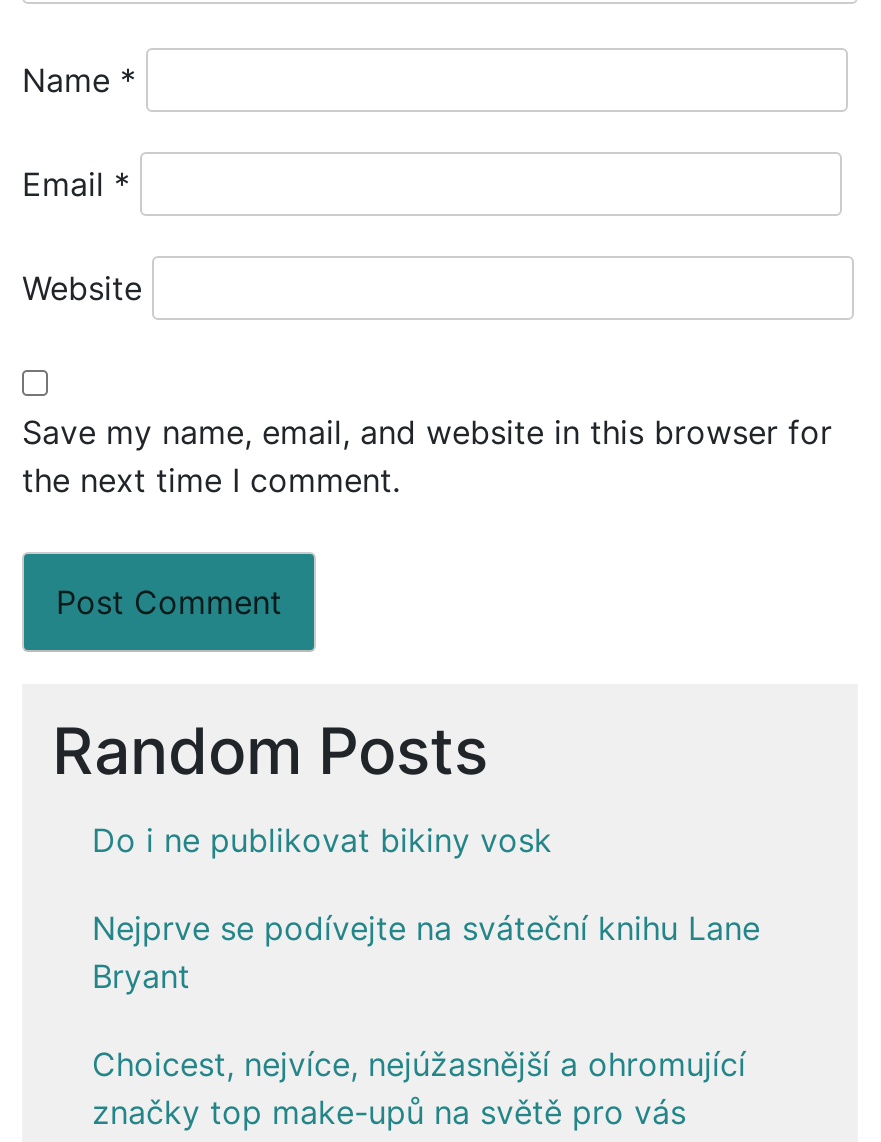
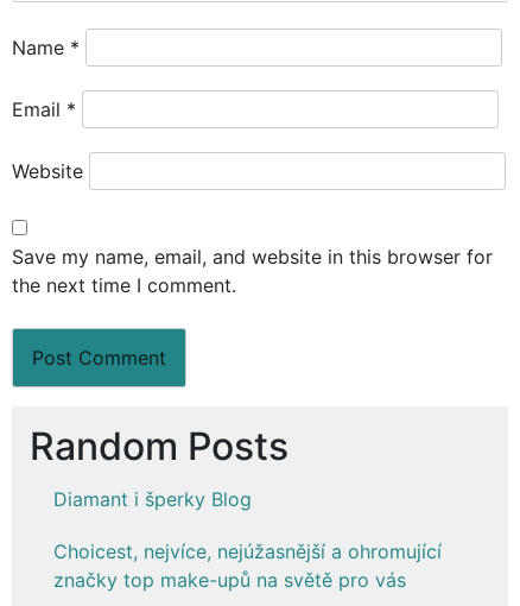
[92,820,760,996] Do i ne publikovat bikiny vosk | Nejprve se podívejte na sváteční knihu Lane | Bryant -> [53,487,252,511] Diamant i šperky Blog

